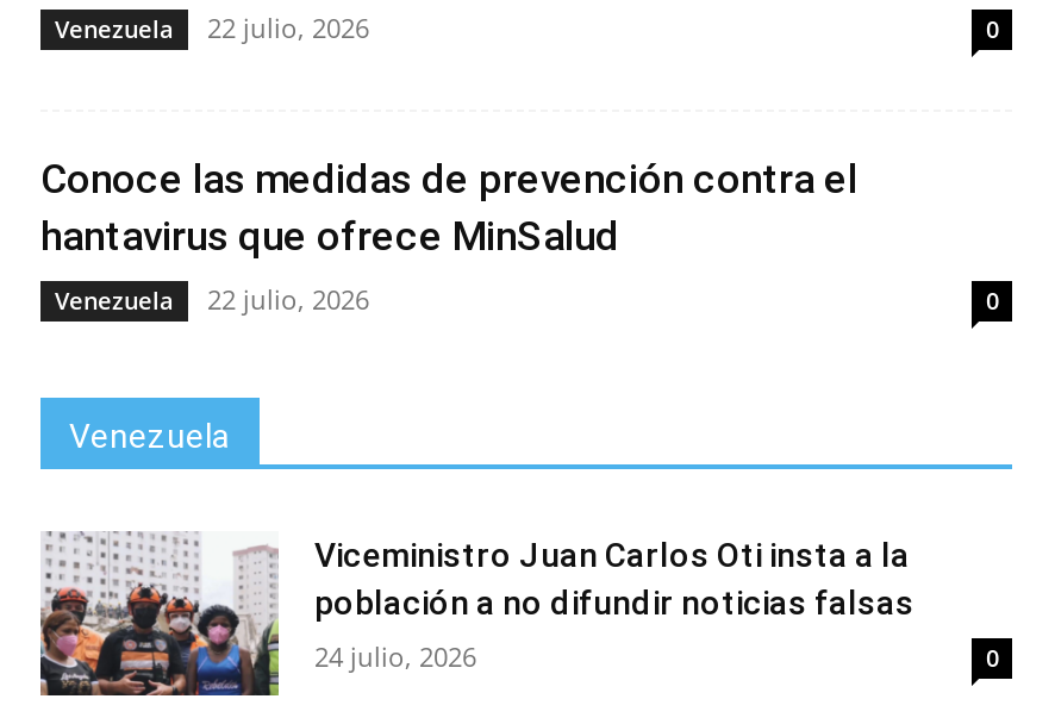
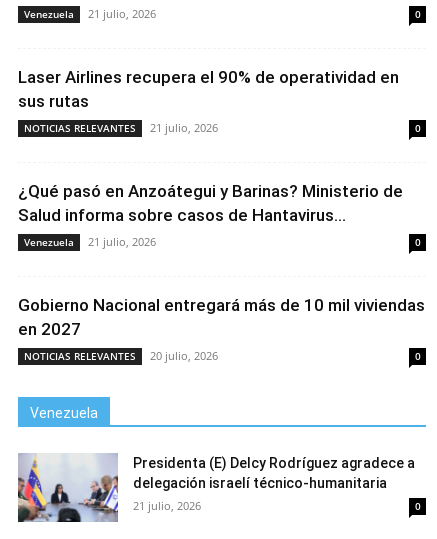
[55,10,369,45] Venezuela 22 julio, 2026 -> [24,6,156,21] Venezuela 21 julio, 2026
[40,155,857,260] Conoce las medidas de prevención contra el | hantavirus que ofrece MinSalud -> [18,67,421,225] Laser Airlines recupera el 90% de operatividad en | sus rutas | NOTICIAS RELEVANTES | 21 julio, 2026 | 0 | ¿Qué pasó en Anzoátegui y Barinas? Ministerio de | Salud informa sobre casos de Hantavirus...
[207,281,369,317] 22 julio, 2026 -> [18,234,425,363] 21 julio, 2026 | 0 | Gobierno Nacional entregará más de 10 mil viviendas | en 2027 | NOTICIAS RELEVANTES | 20 julio, 2026
[38,531,914,698] [image] | Viceministro Juan Carlos Oti insta a la | población a no difundir noticias falsas | 24 julio, 2026 -> [17,453,415,523] [image] | Presidenta (E) Delcy Rodríguez agradece a | delegación israelí técnico-humanitaria | 21 julio, 2026

